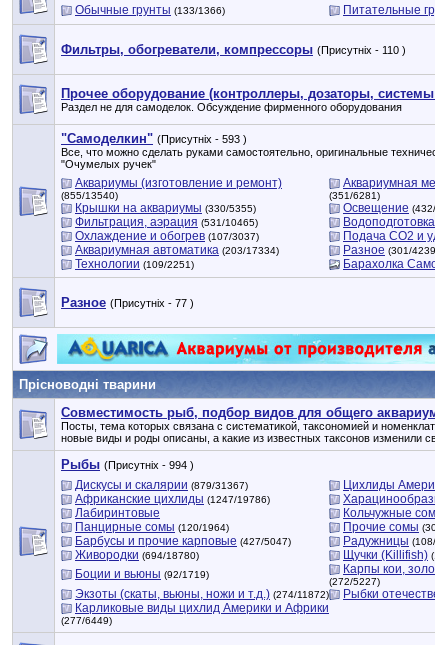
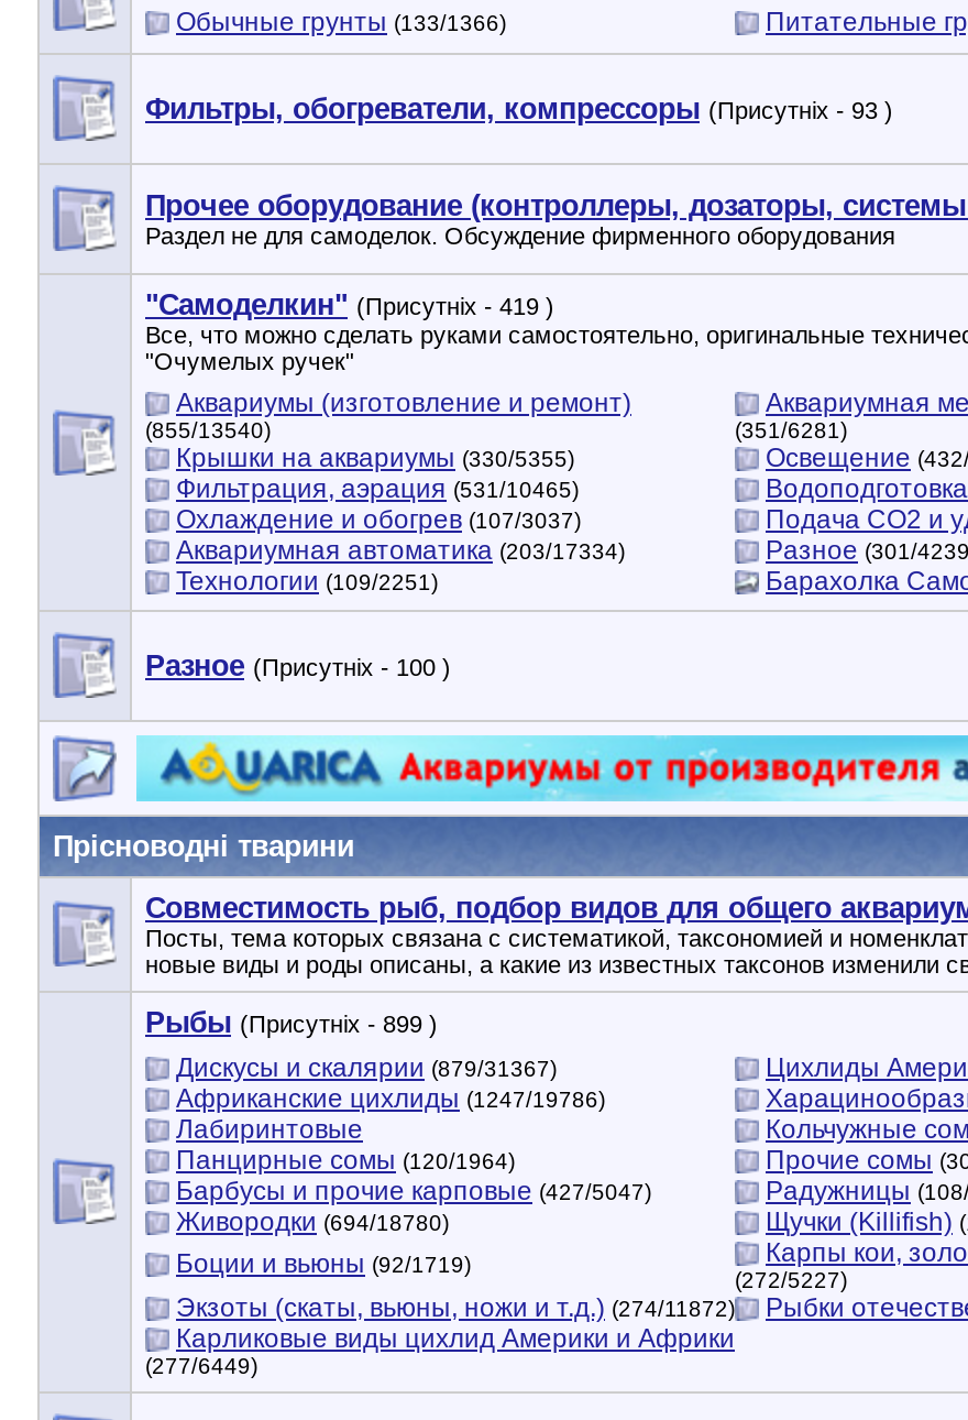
[61,42,406,57] Фильтры, обогреватели, компрессоры (Присутніх - 110 ) -> [145,92,893,125] Фильтры, обогреватели, компрессоры (Присутніх - 93 )
[61,131,247,146] "Самоделкин" (Присутніх - 593 ) -> [145,288,554,321] "Самоделкин" (Присутніх - 419 )
[61,295,194,310] Разное (Присутніх - 77 ) -> [145,649,451,682] Разное (Присутніх - 100 )
[61,457,194,472] Рыбы (Присутніх - 994 ) -> [145,1006,438,1039] Рыбы (Присутніх - 899 )

